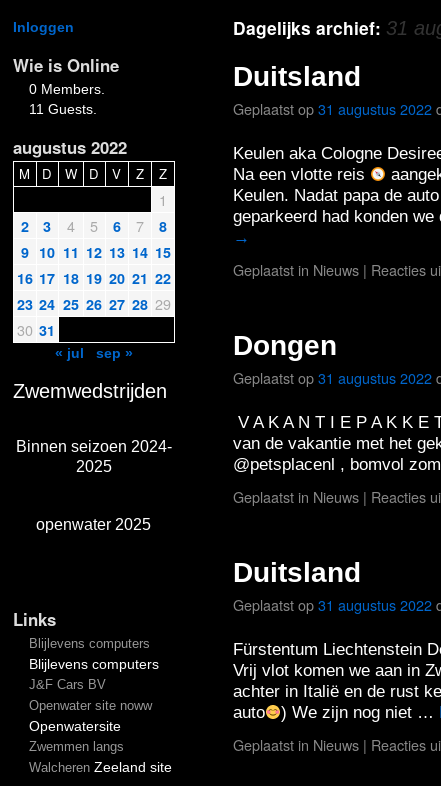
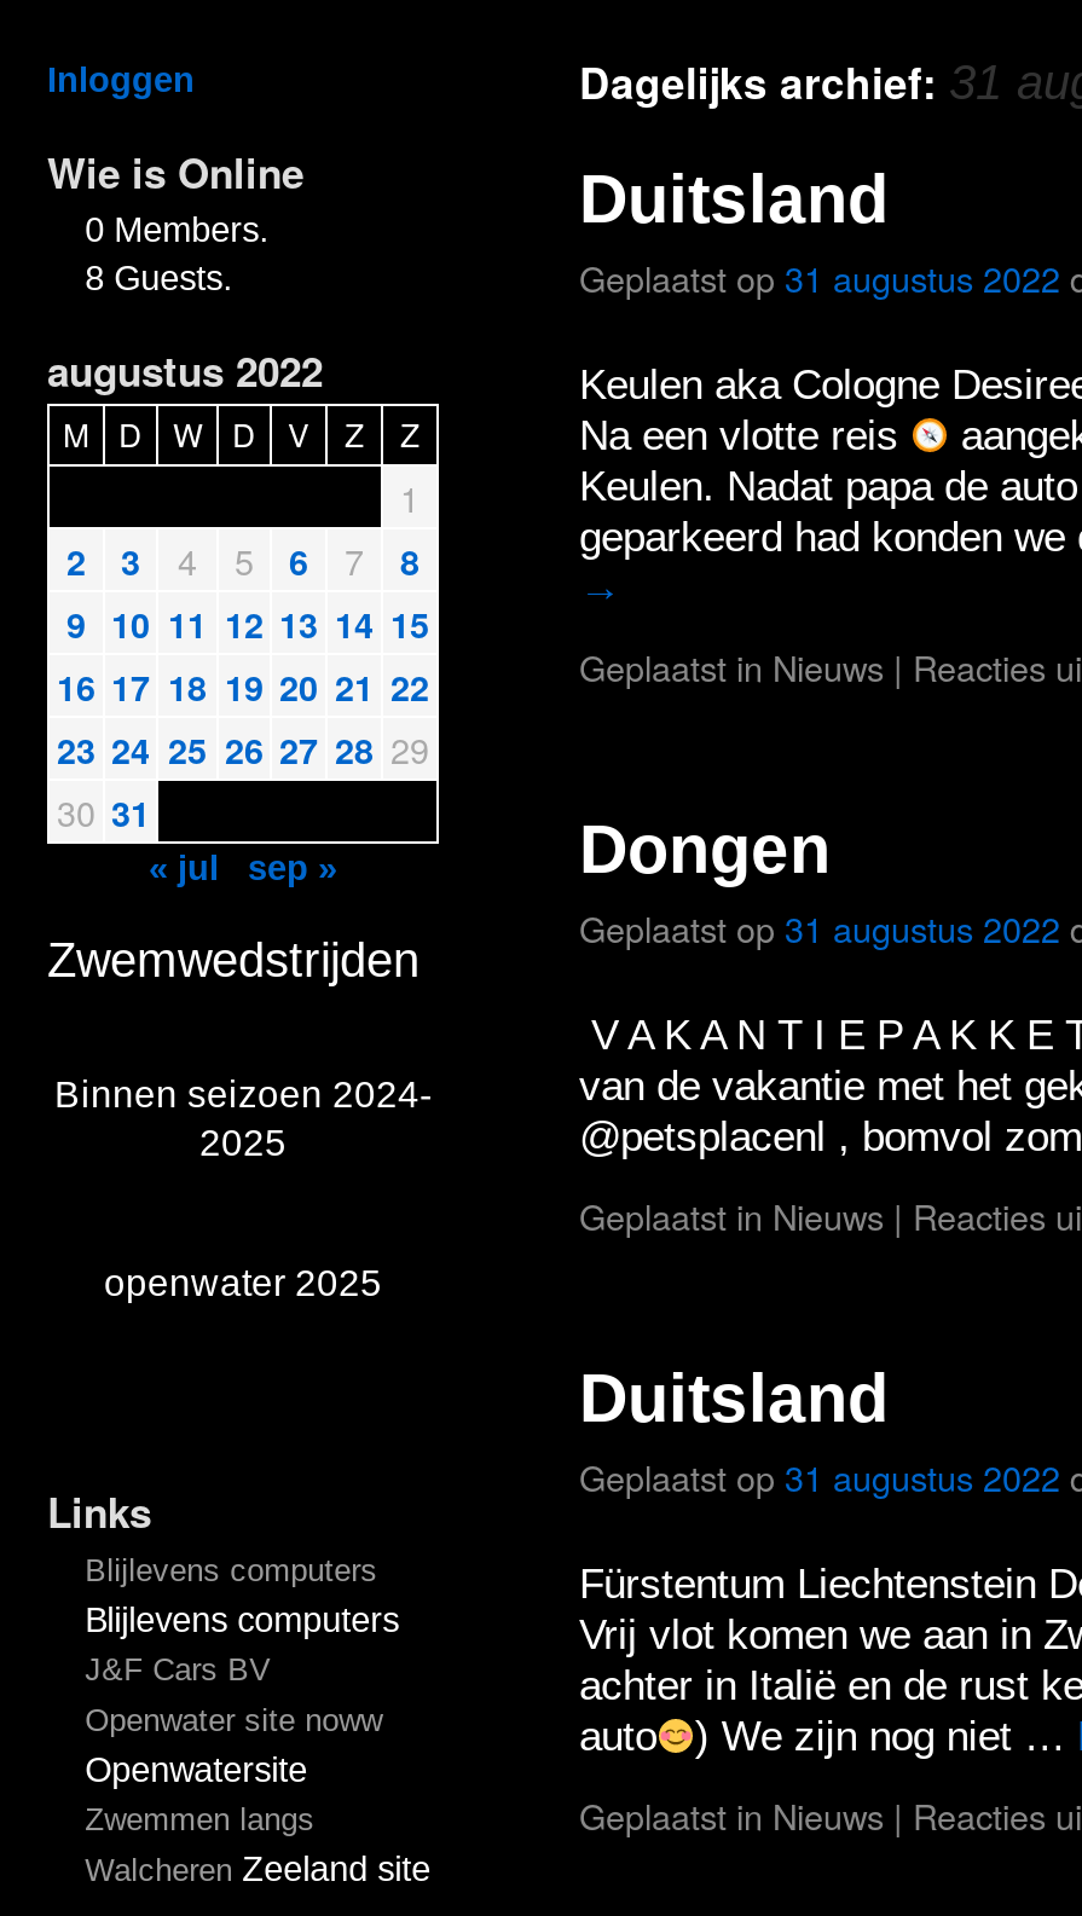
[29,101,97,117] 11 Guests. -> [85,259,232,297] 8 Guests.

